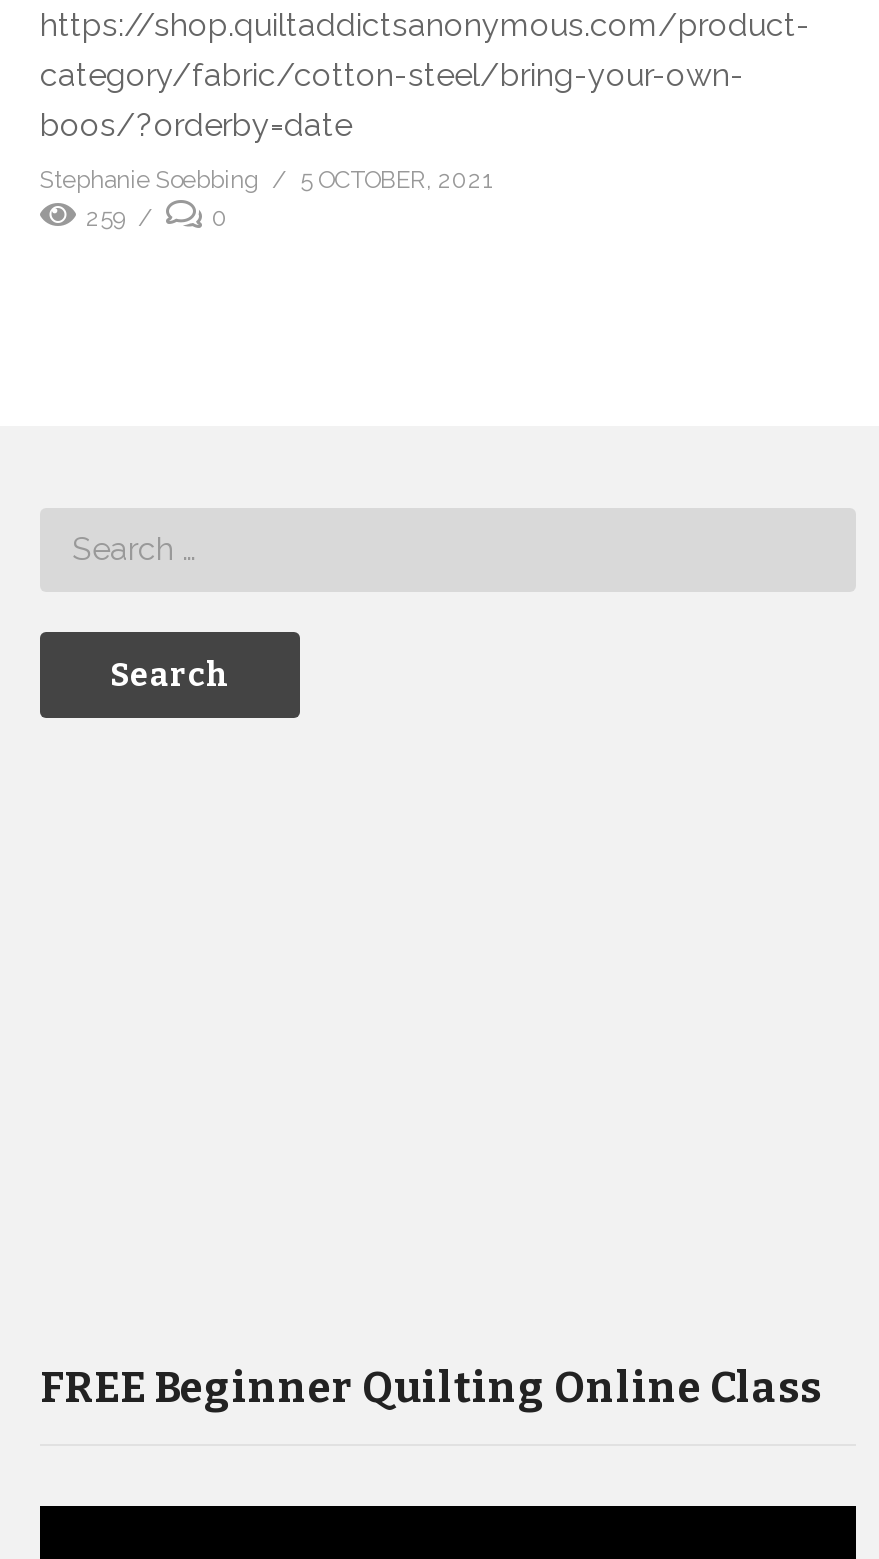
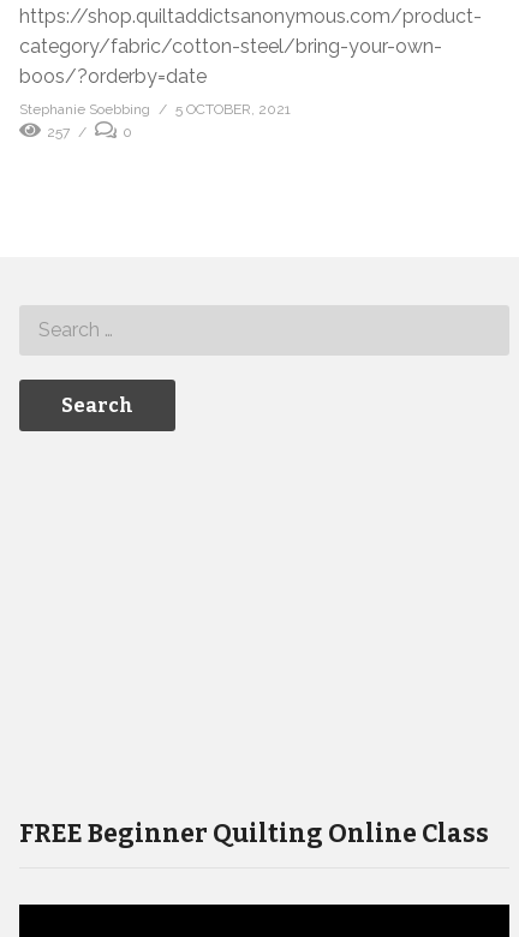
[86,205,124,233] 259 -> [47,123,70,140] 257

